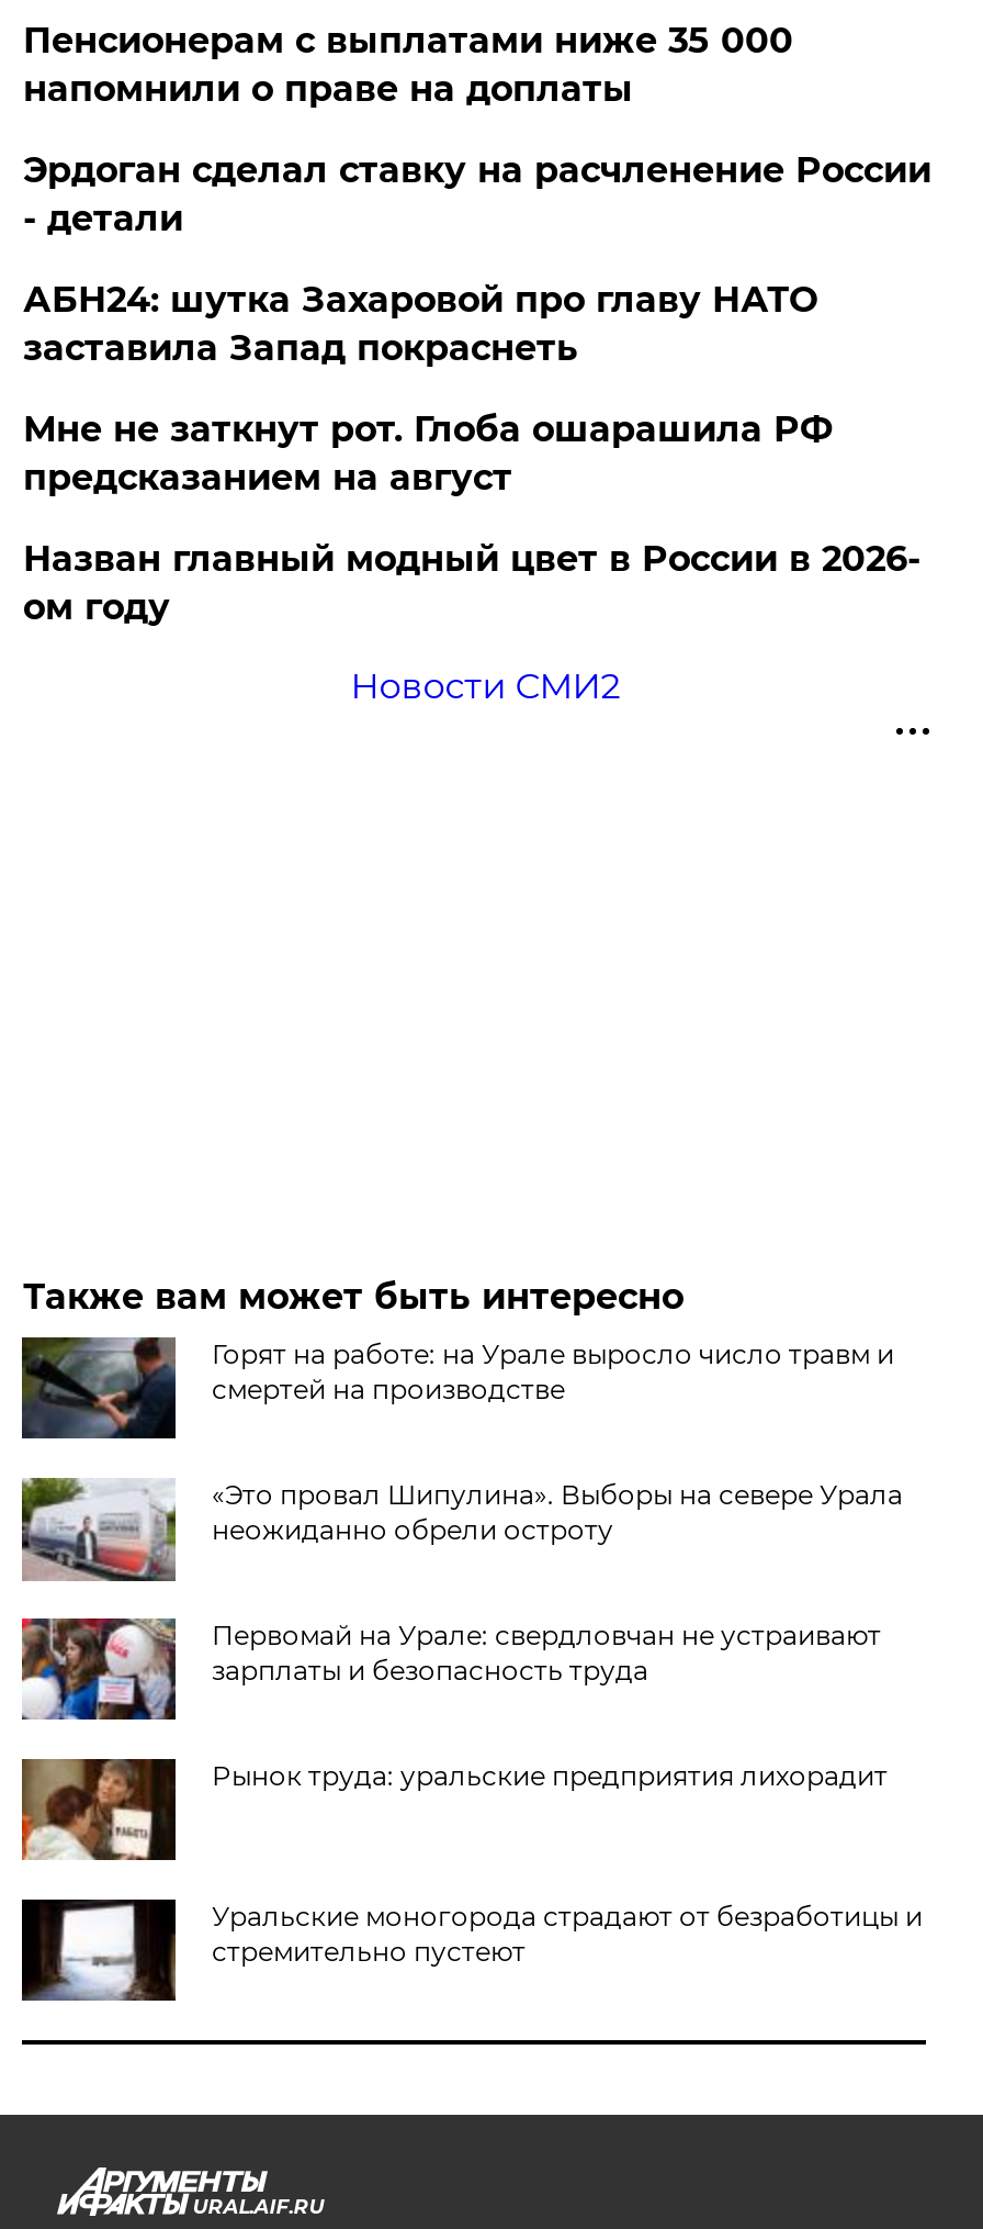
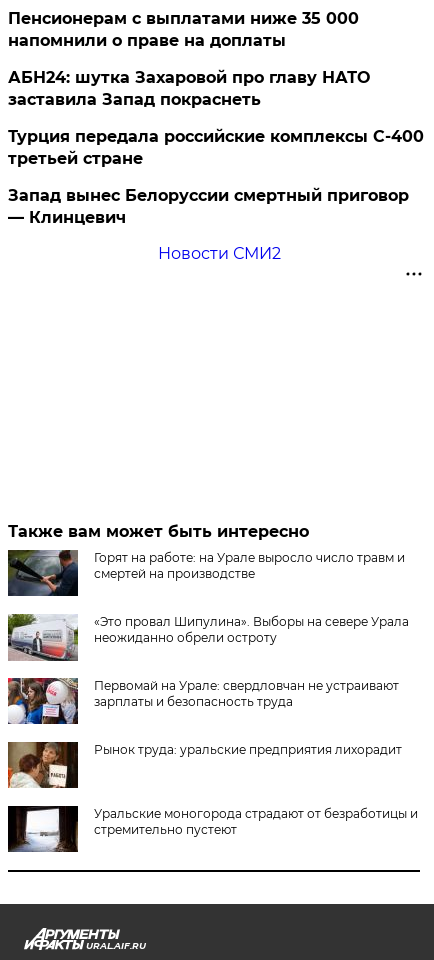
[23,149,931,239] Эрдоган сделал ставку на расчленение России | - детали -> none
[23,408,832,498] Мне не заткнут рот. Глоба ошарашила РФ | предсказанием на август -> [8,127,424,168] Турция передала российские комплексы С-400 | третьей стране
[23,538,920,628] Назван главный модный цвет в России в 2026- | ом году -> [8,186,409,227] Запад вынес Белоруссии смертный приговор | — Клинцевич

